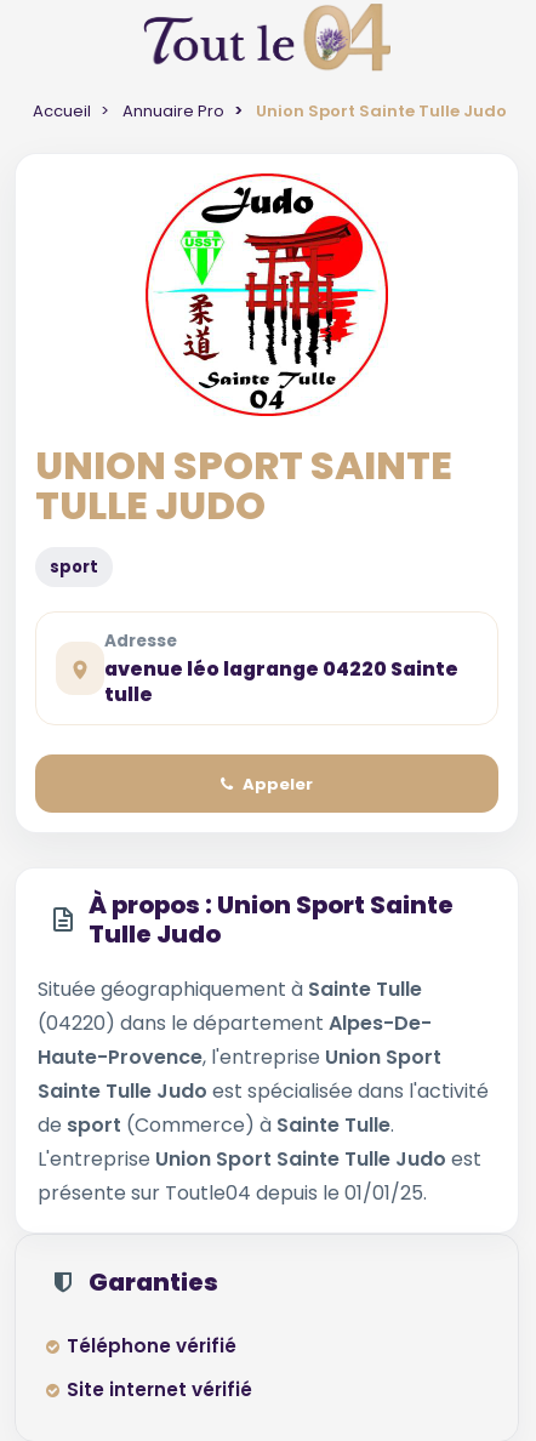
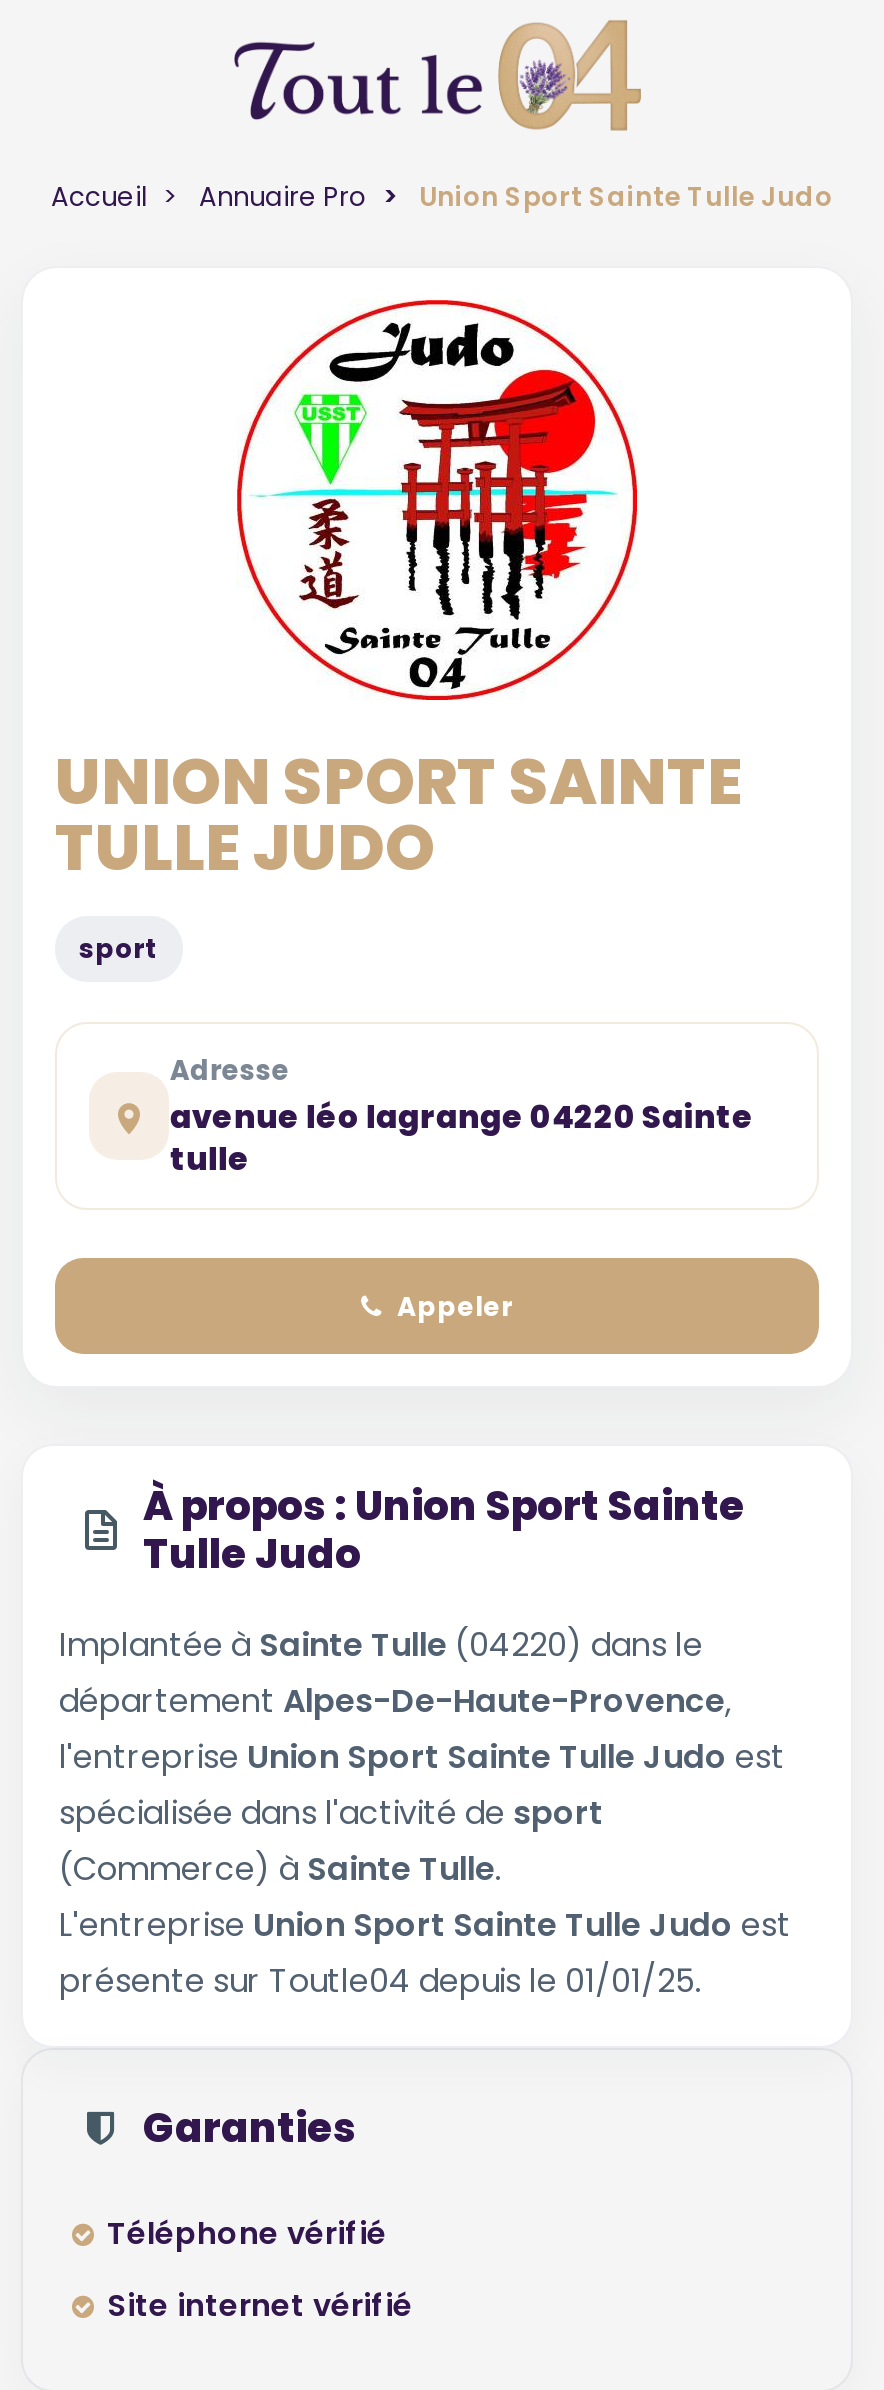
[38,975,489,1139] Située géographiquement à Sainte Tulle | (04220) dans le département Alpes-De- | Haute-Provence, l'entreprise Union Sport | Sainte Tulle Judo est spécialisée dans l'activité | de sport (Commerce) à Sainte Tulle. -> [59,1622,785,1892] Implantée à Sainte Tulle (04220) dans le | département Alpes-De-Haute-Provence, | l'entreprise Union Sport Sainte Tulle Judo est | spécialisée dans l'activité de sport | (Commerce) à Sainte Tulle.

